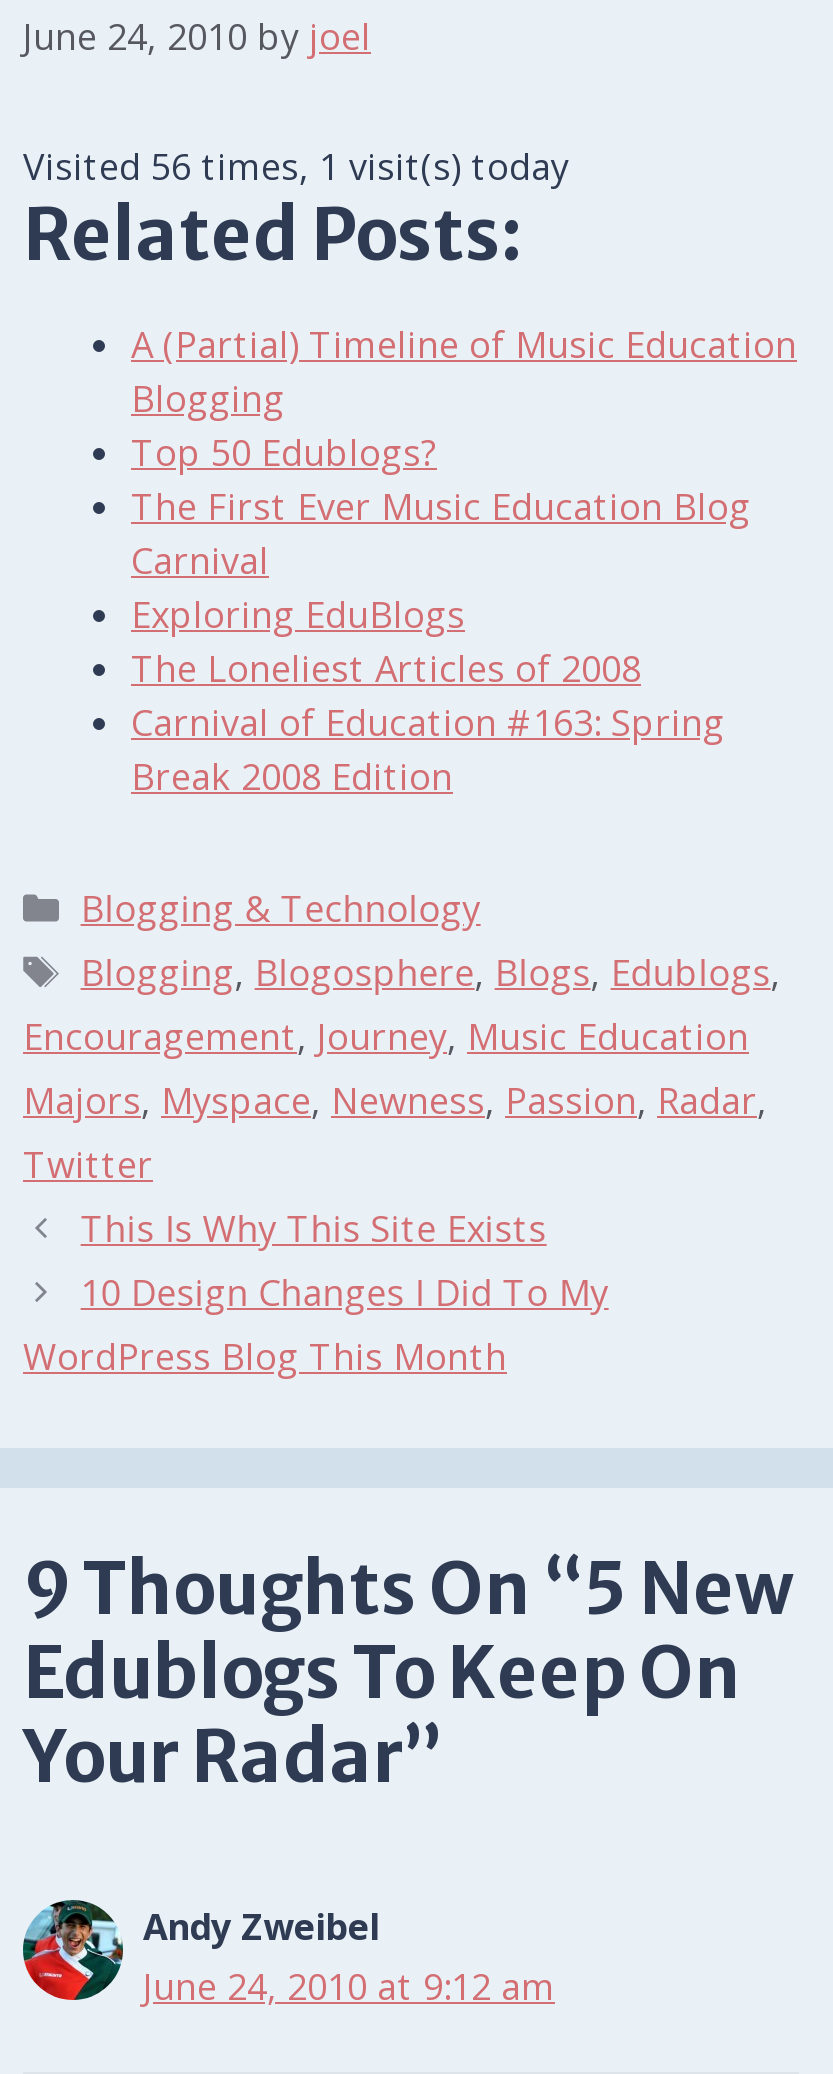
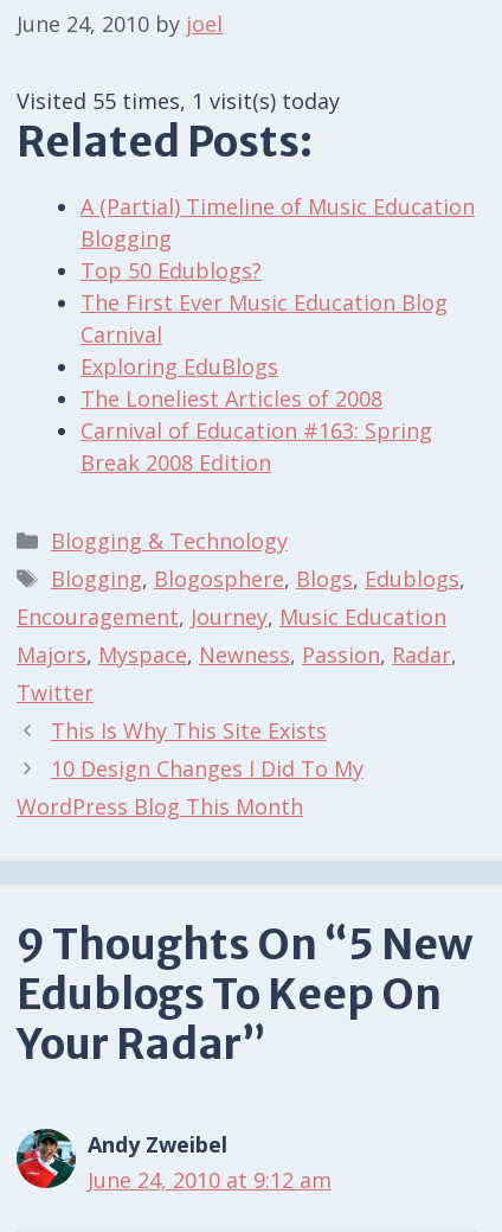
[23,142,569,190] Visited 56 times, 1 visit(s) today -> [17,86,340,115] Visited 55 times, 1 visit(s) today

